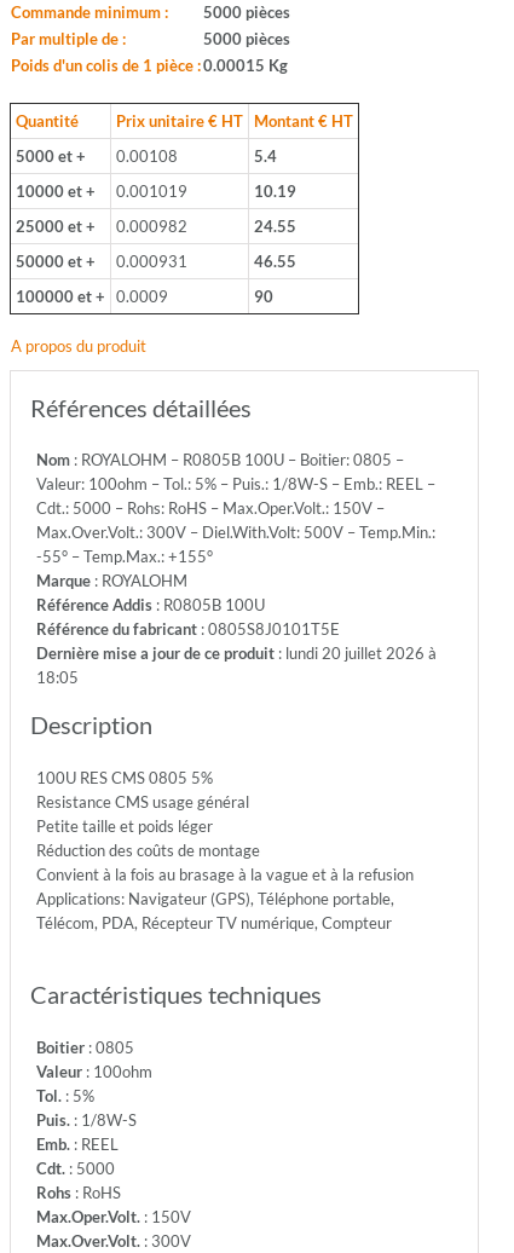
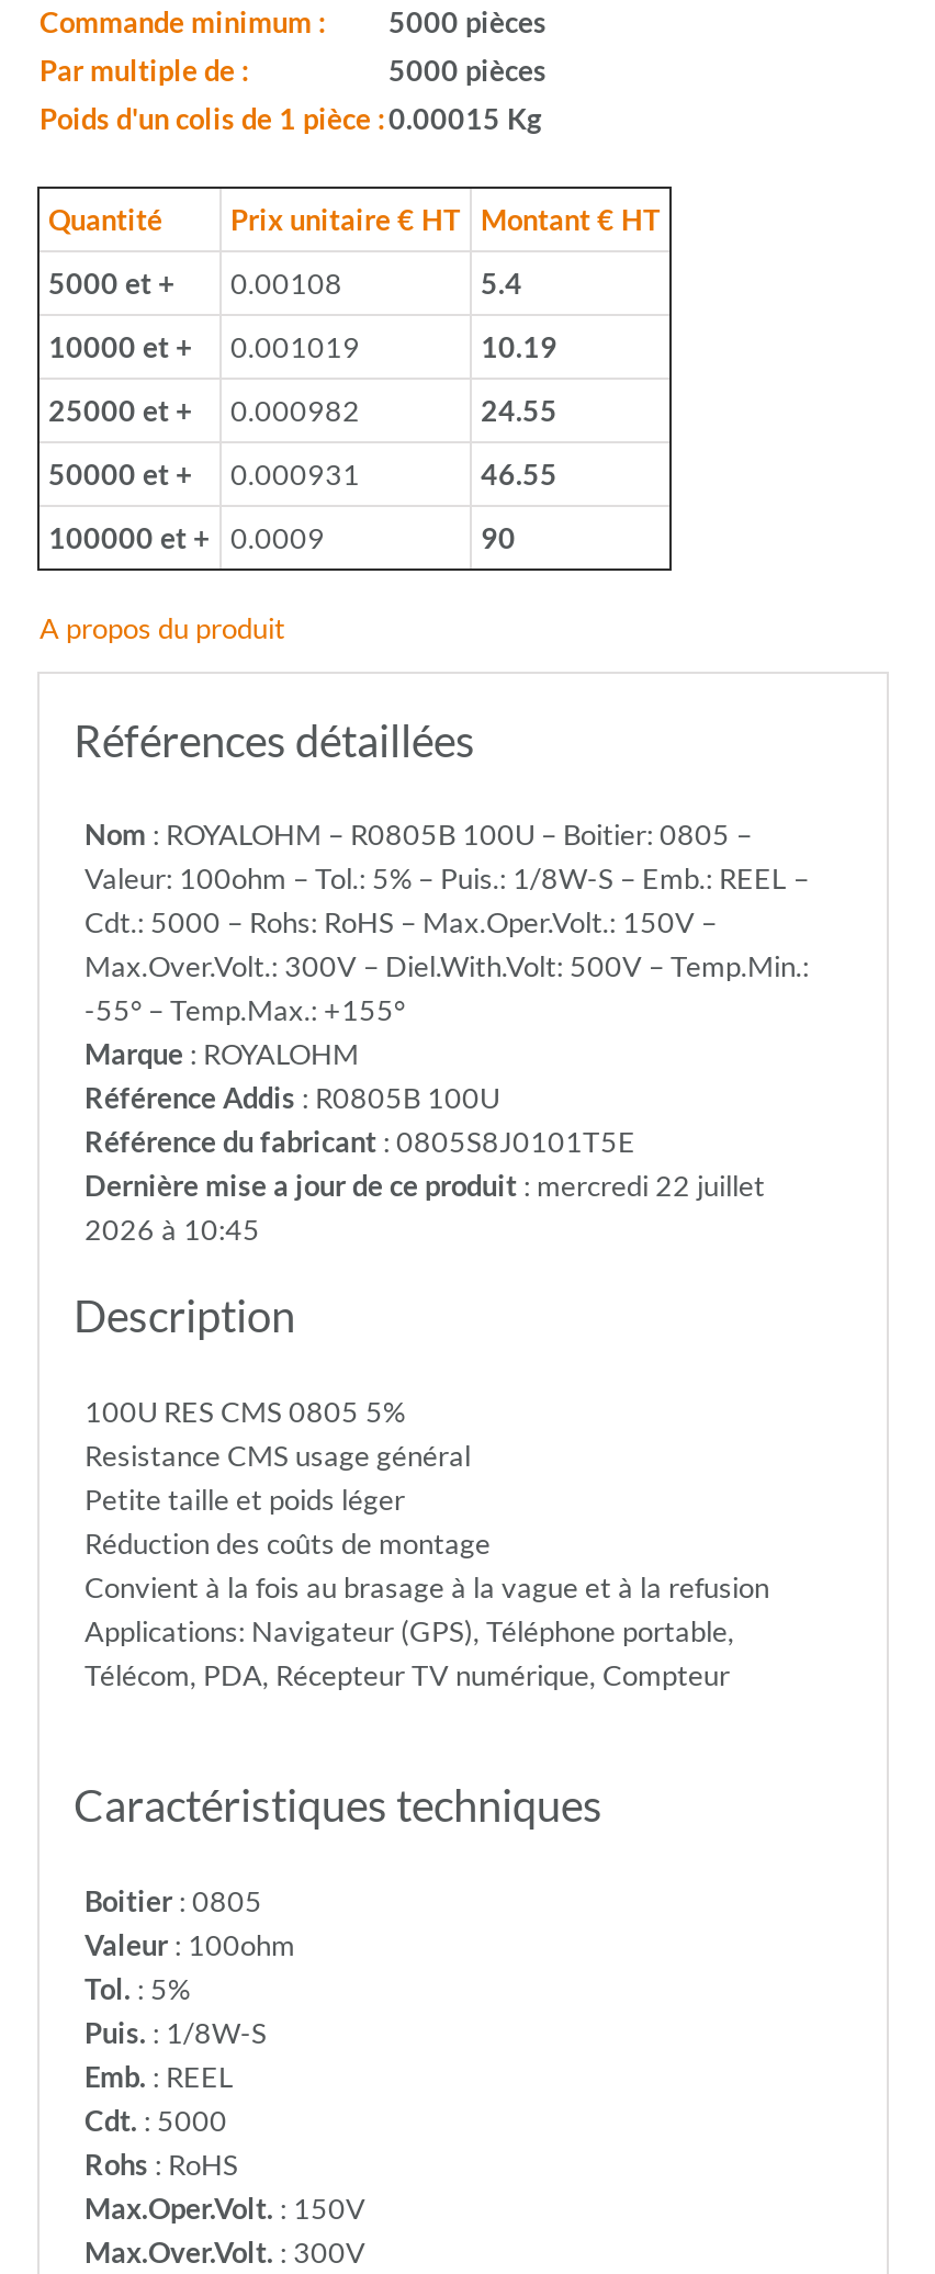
[36,644,436,687] Dernière mise a jour de ce produit: lundi 20 juillet 2026 à | 18:05 -> [85,1169,765,1248] Dernière mise a jour de ce produit: mercredi 22 juillet | 2026 à 10:45

